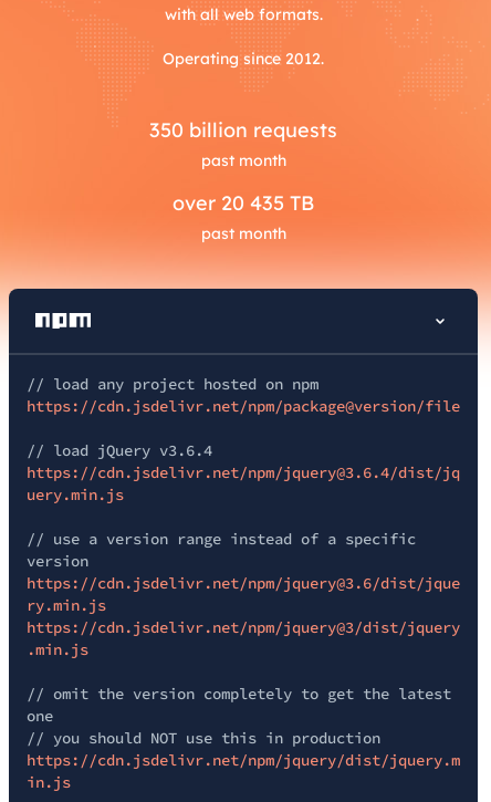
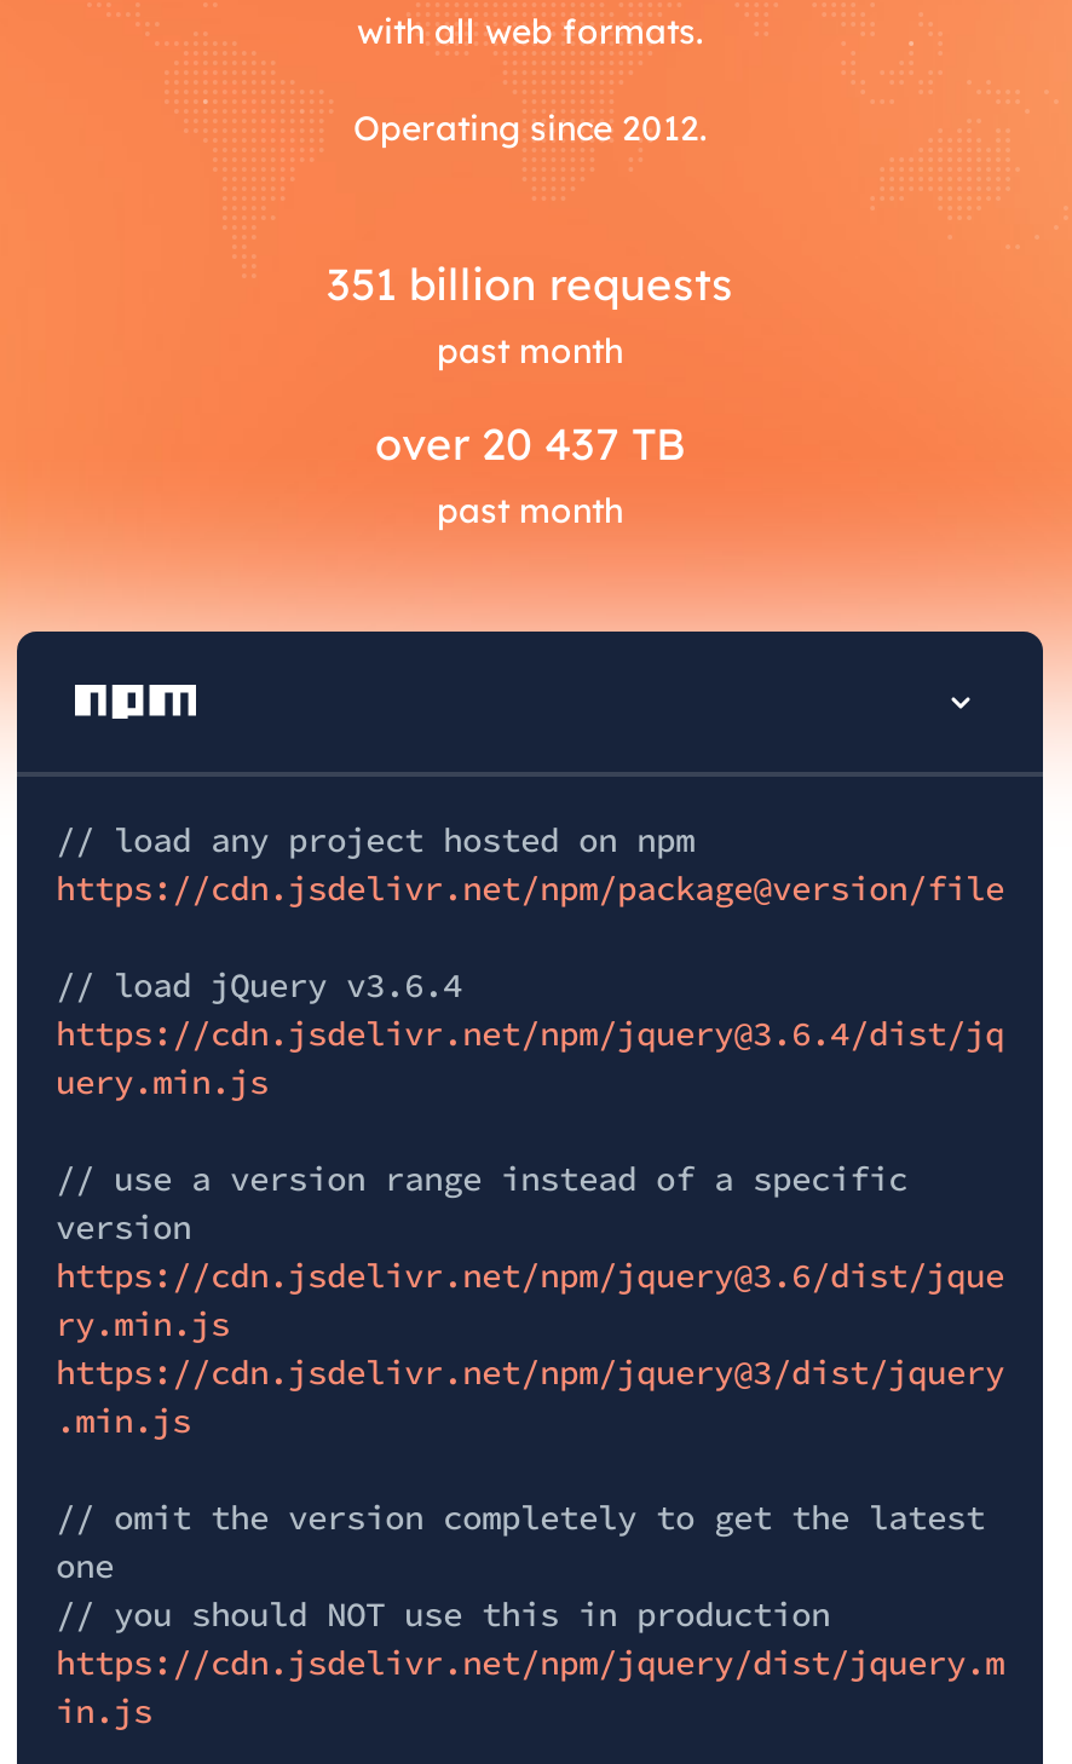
[149,117,337,143] 350 billion requests -> [327,256,733,312] 351 billion requests
[173,190,314,216] over 20 435 TB -> [375,416,685,472] over 20 437 TB

